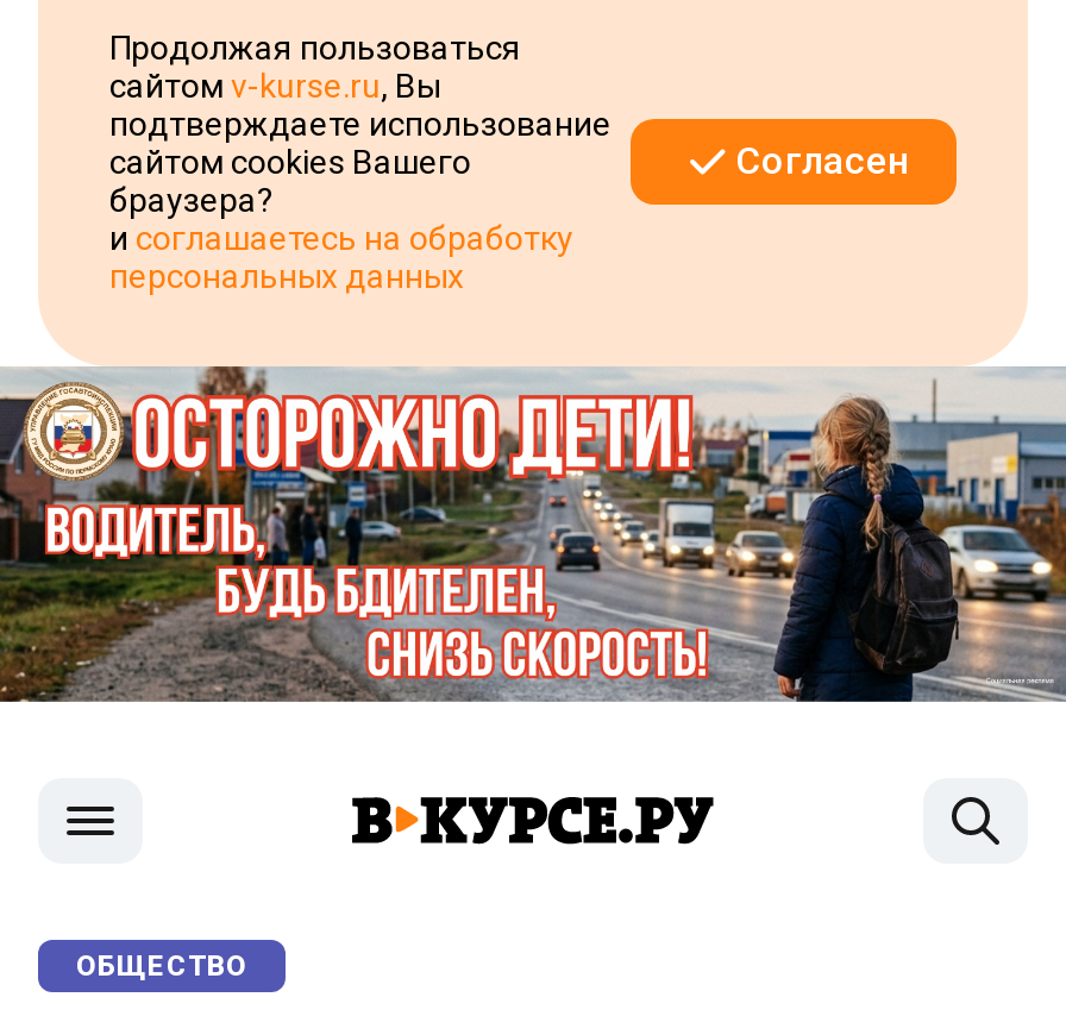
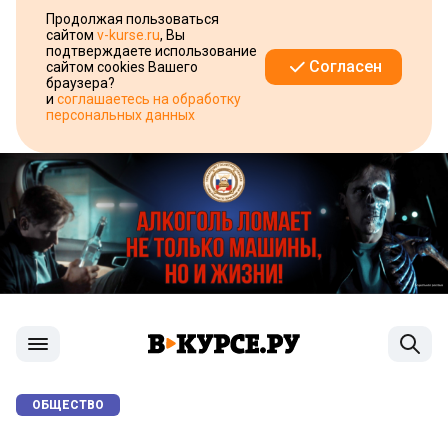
[7,364,1059,704] [image] -> [3,152,445,295] [image]

